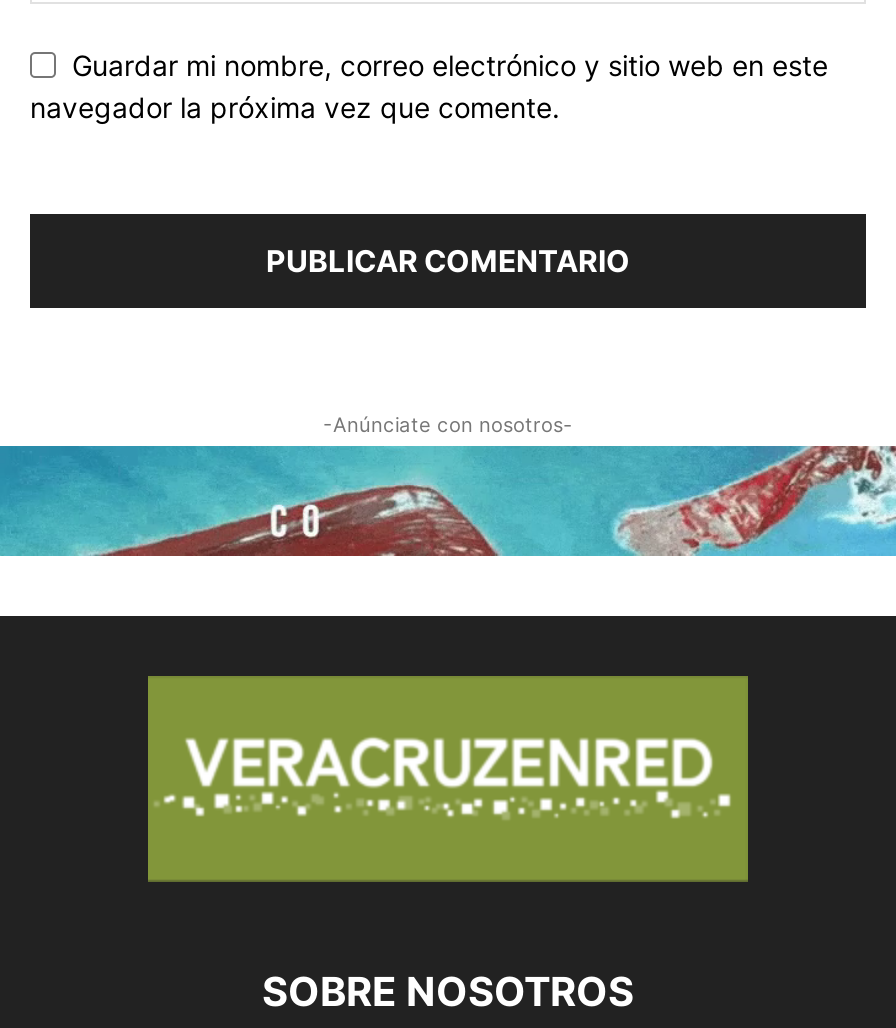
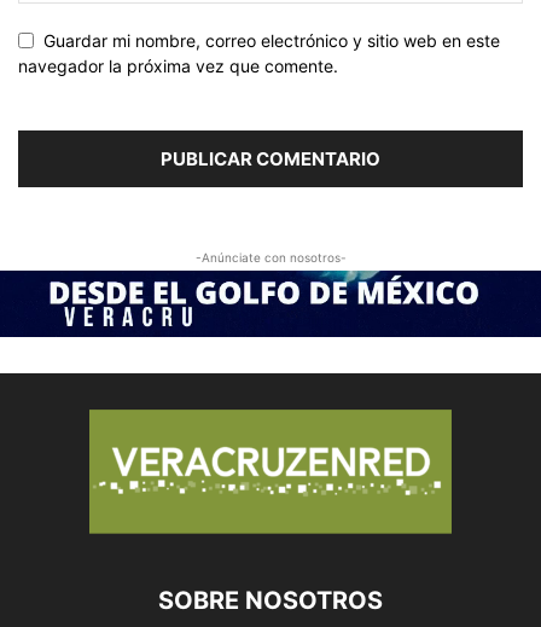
[6,444,890,558] [image] -> [4,269,537,338] [image]

